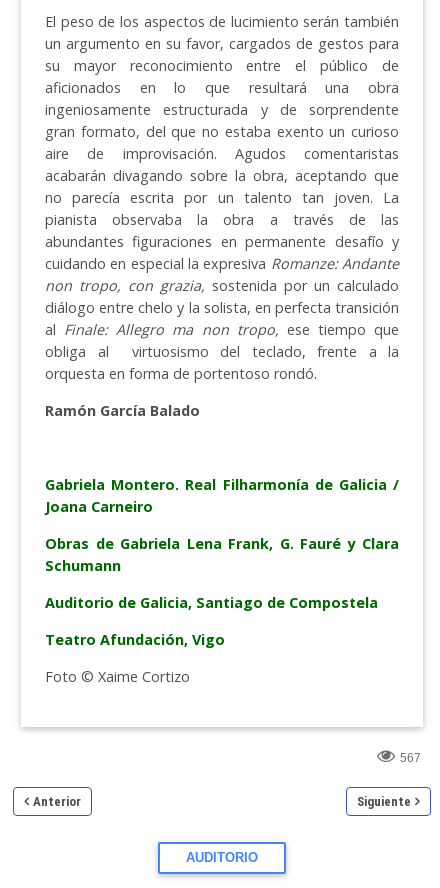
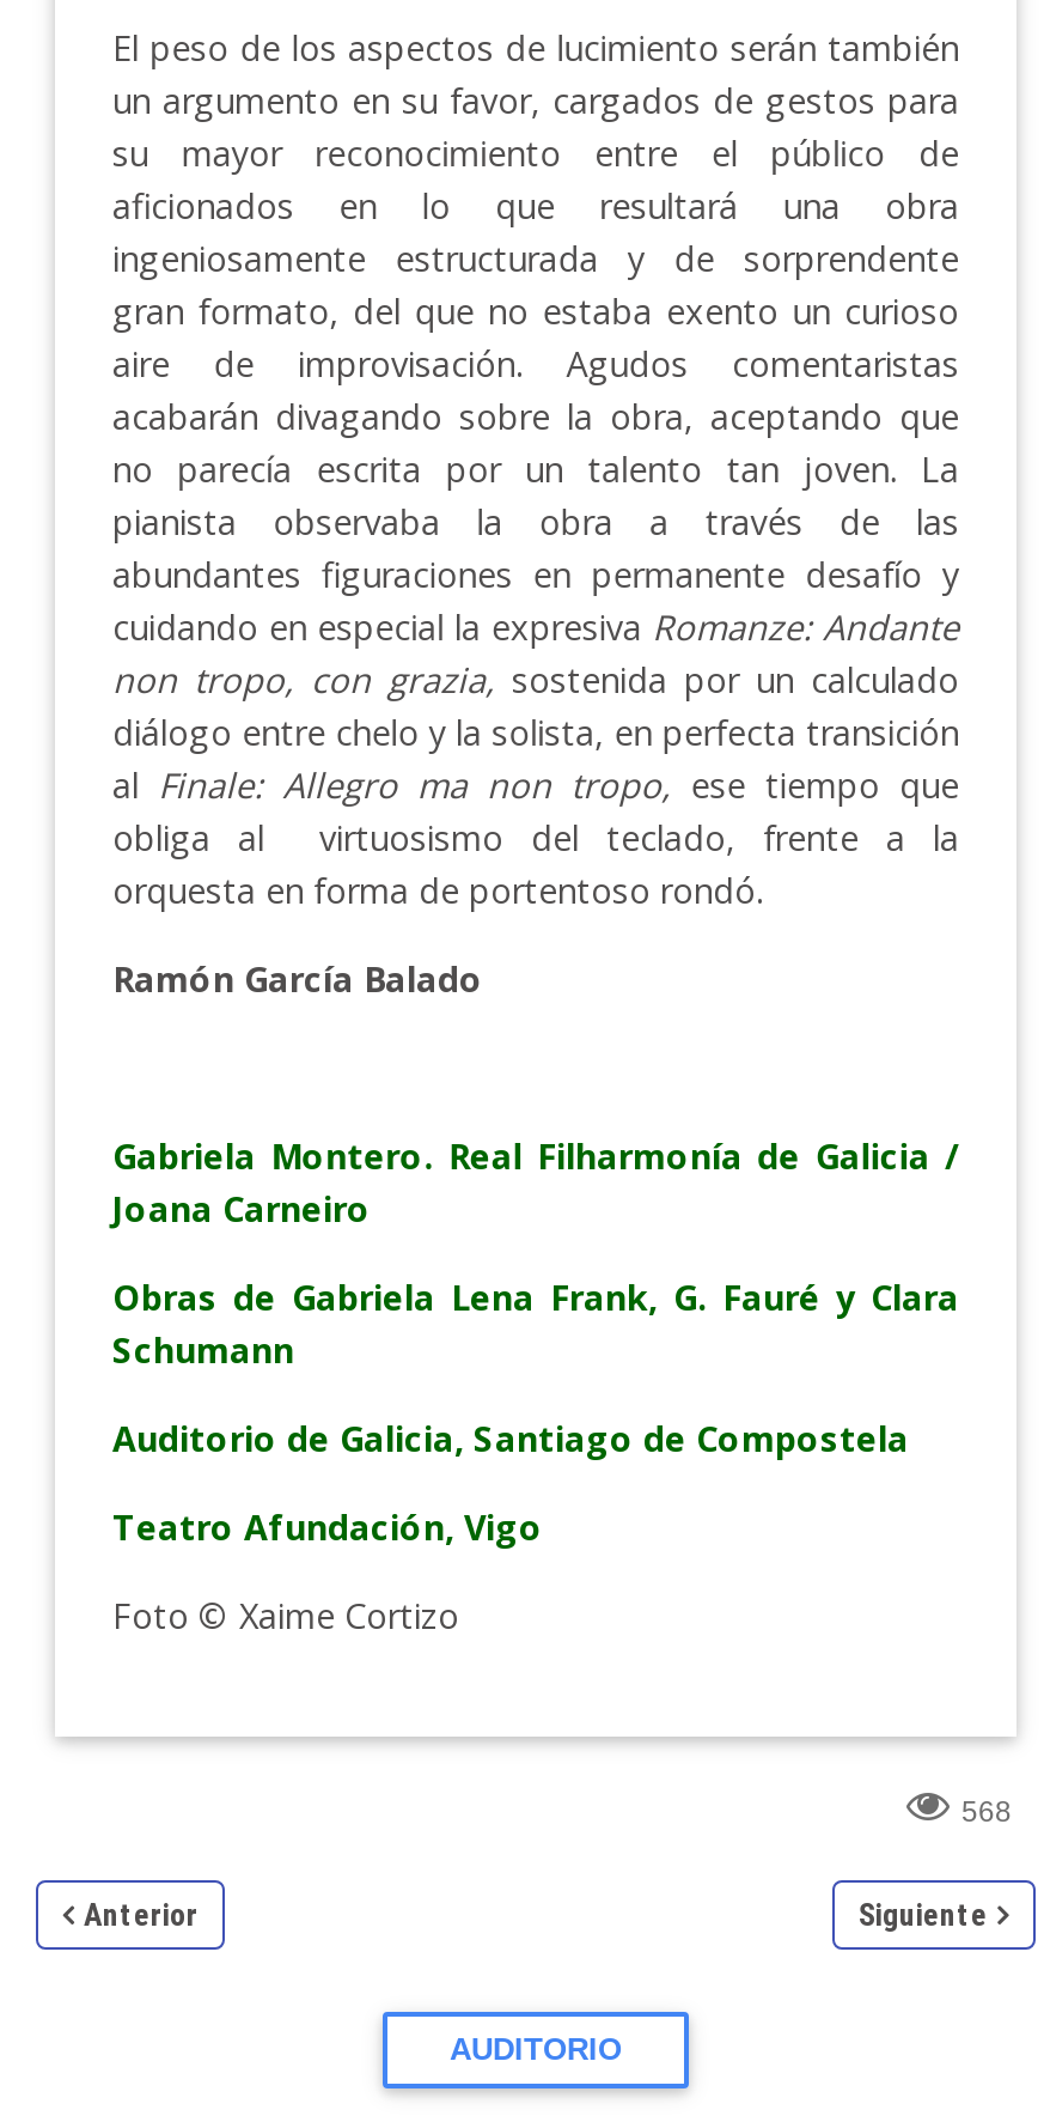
[400,751,421,765] 567 -> [961,1794,1012,1828] 568

